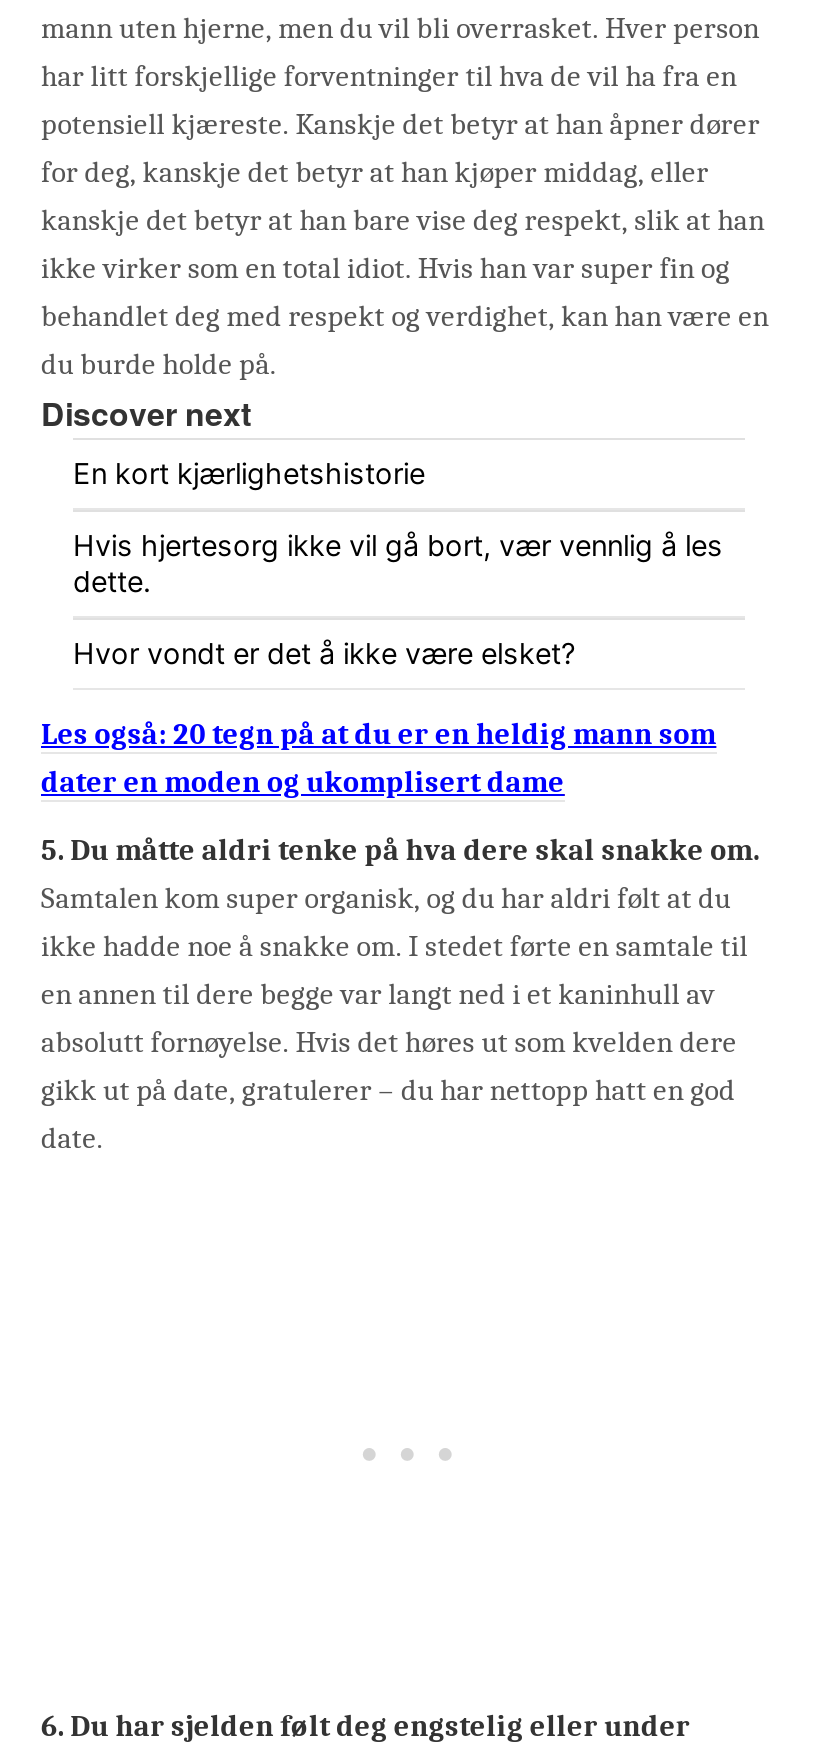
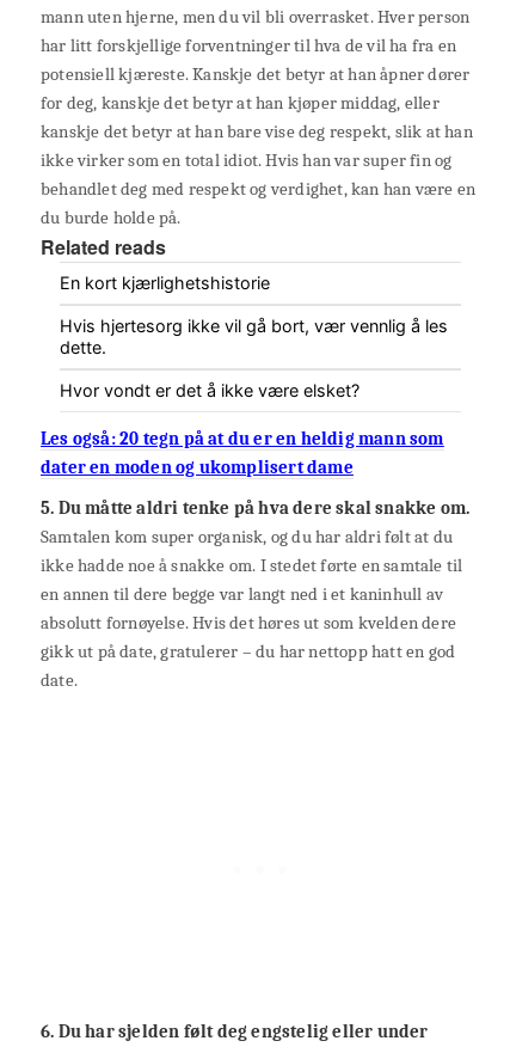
[41,390,251,436] Discover next -> [41,233,166,261] Related reads

